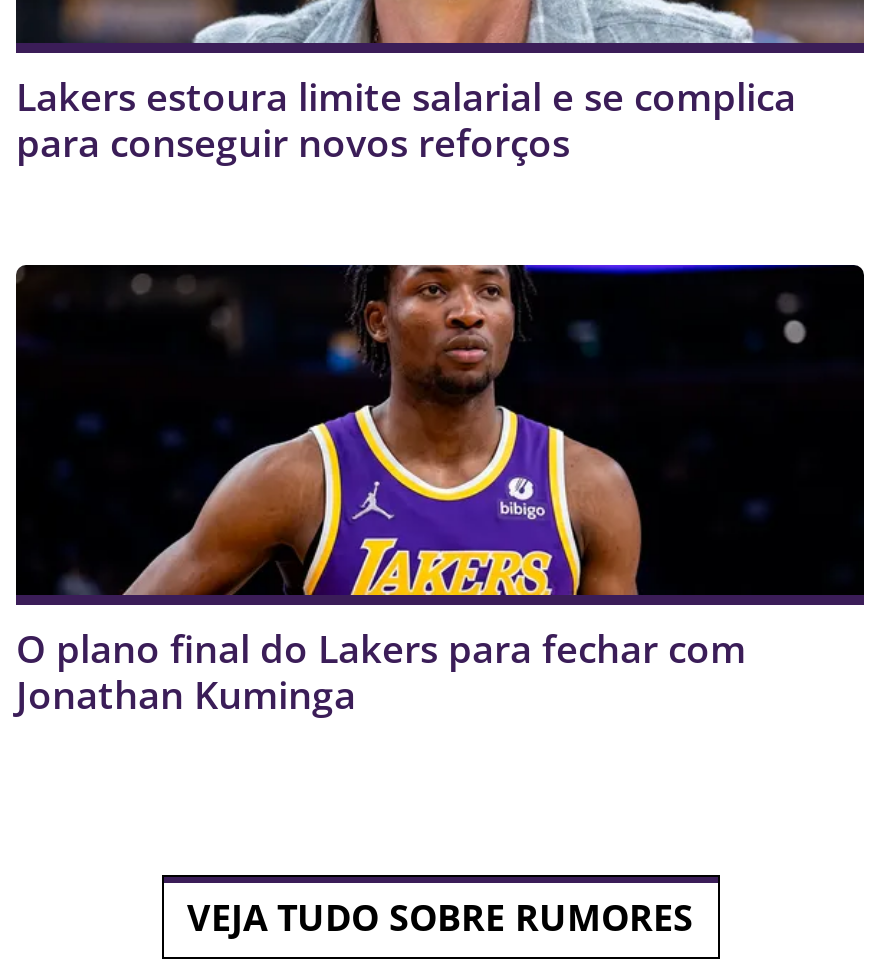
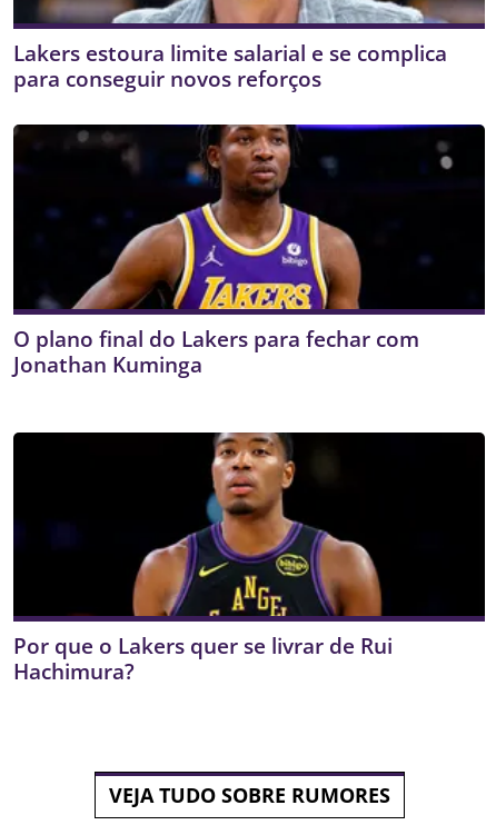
moved [16,262,746,722] -> [13,123,419,379]: [image] | O plano final do Lakers para fechar com | Jonathan Kuminga
none -> [13,431,478,687] [image] | Por que o Lakers quer se livrar de Rui | Hachimura?

